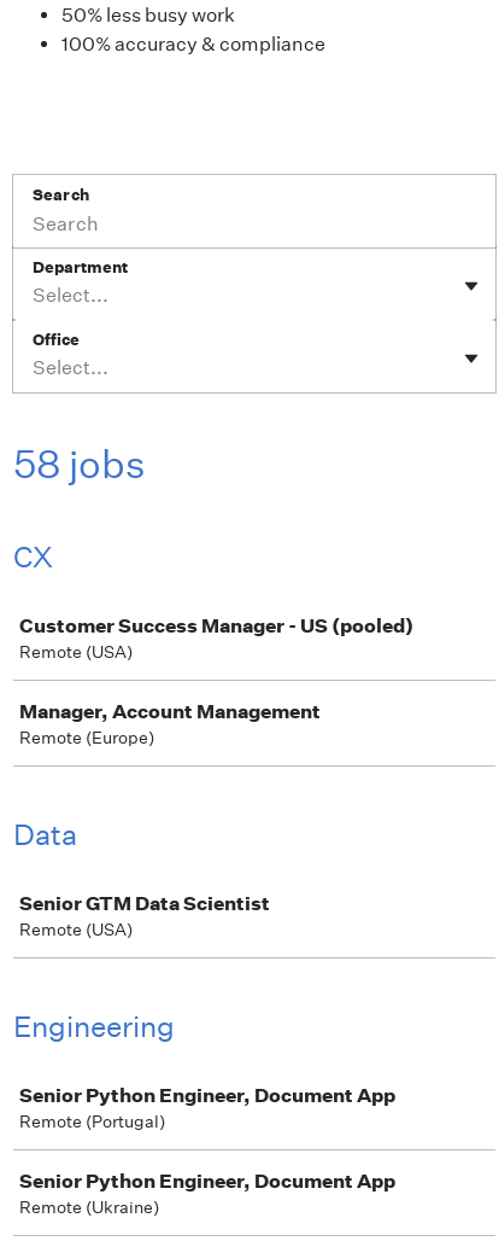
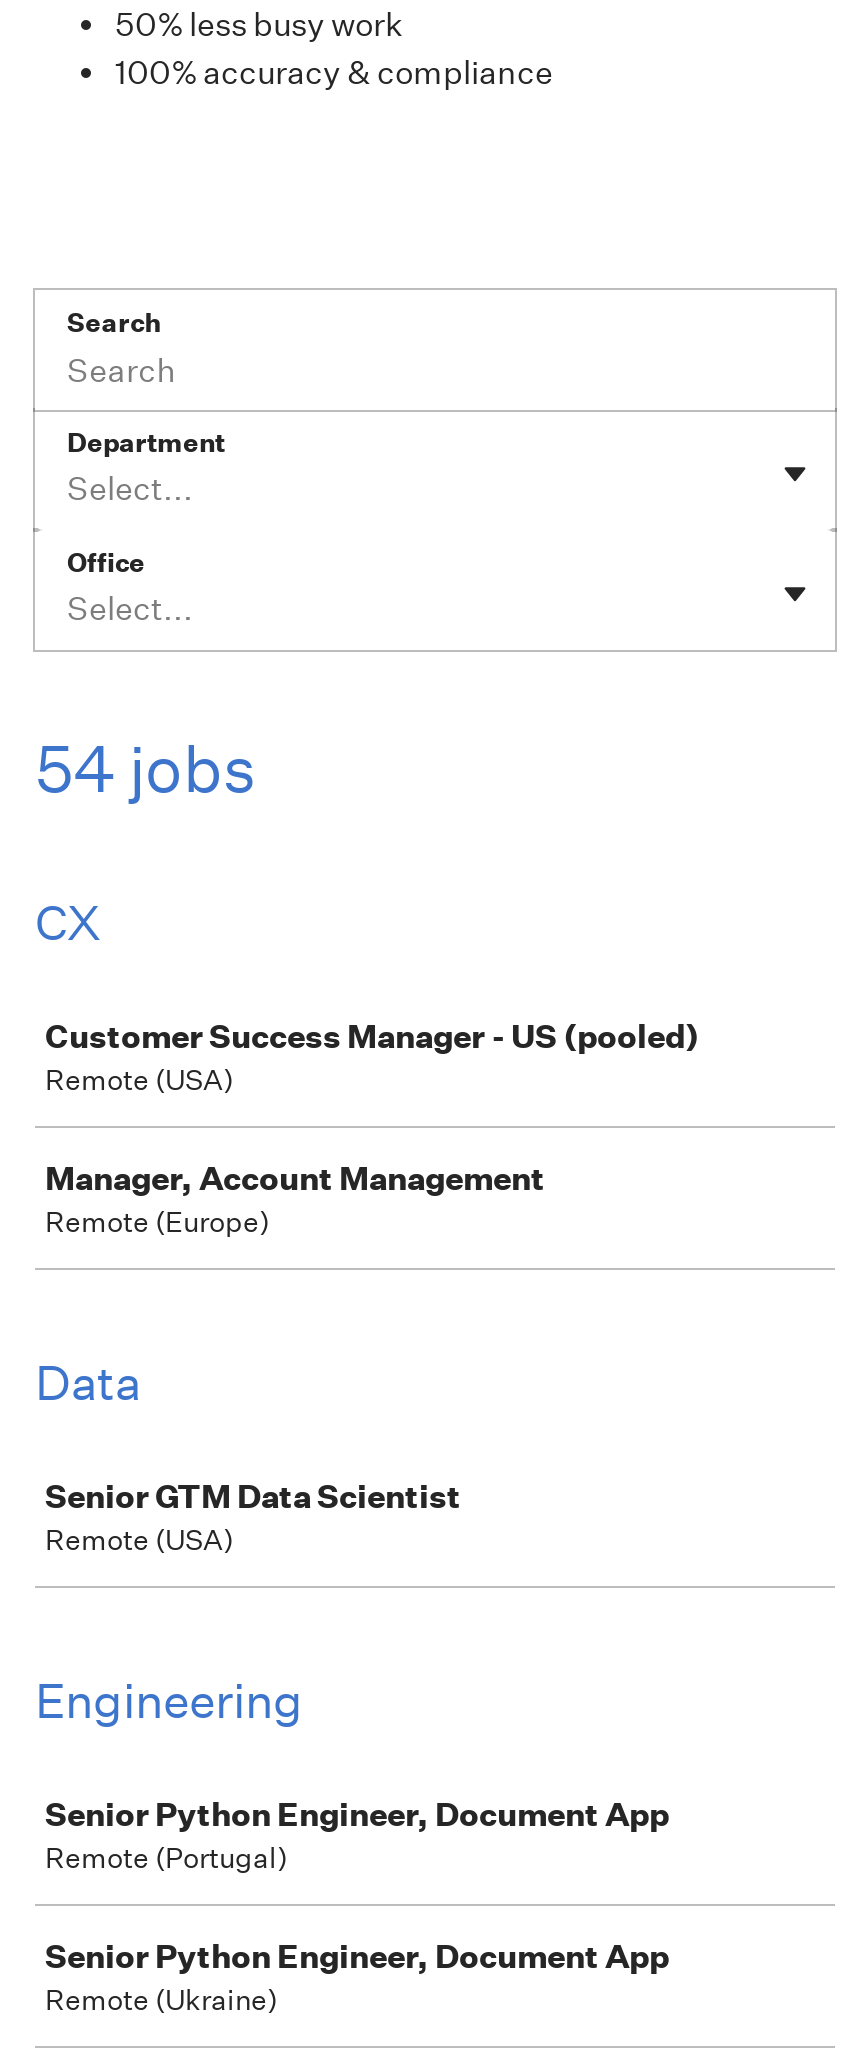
[13,441,146,488] 58 jobs -> [35,730,257,808] 54 jobs

